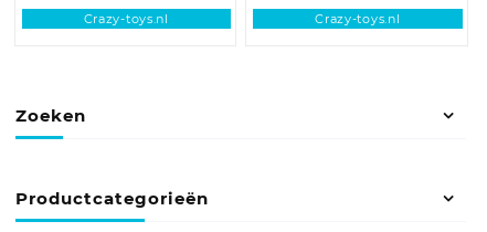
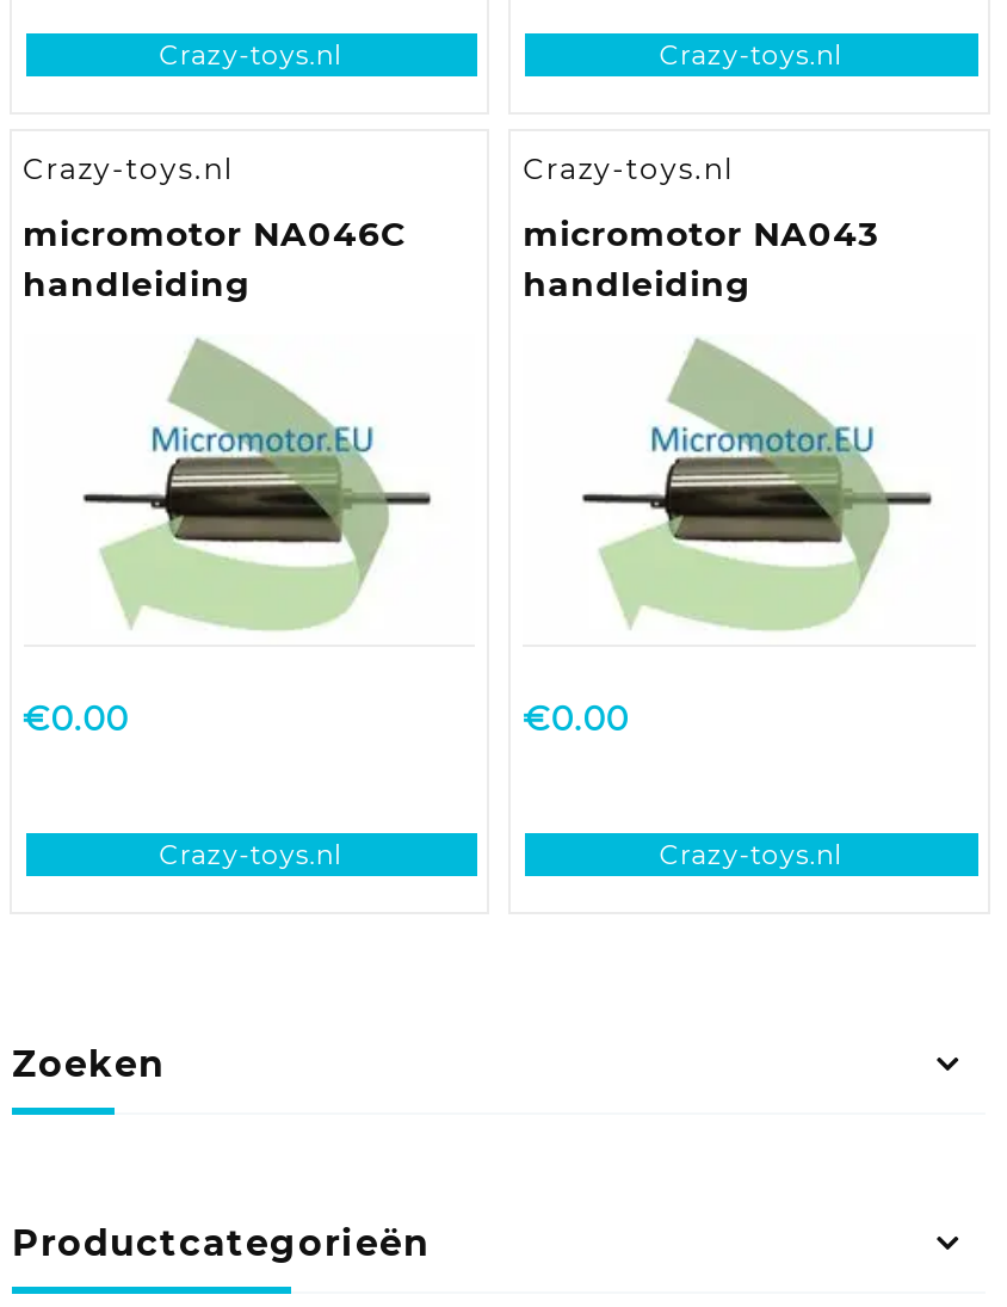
none -> [23,151,406,306] Crazy-toys.nl | micromotor NA046C | handleiding
none -> [23,337,432,872] [image] | €0.00 | Crazy-toys.nl
none -> [523,151,878,306] Crazy-toys.nl | micromotor NA043 | handleiding
none -> [523,337,933,872] [image] | €0.00 | Crazy-toys.nl

